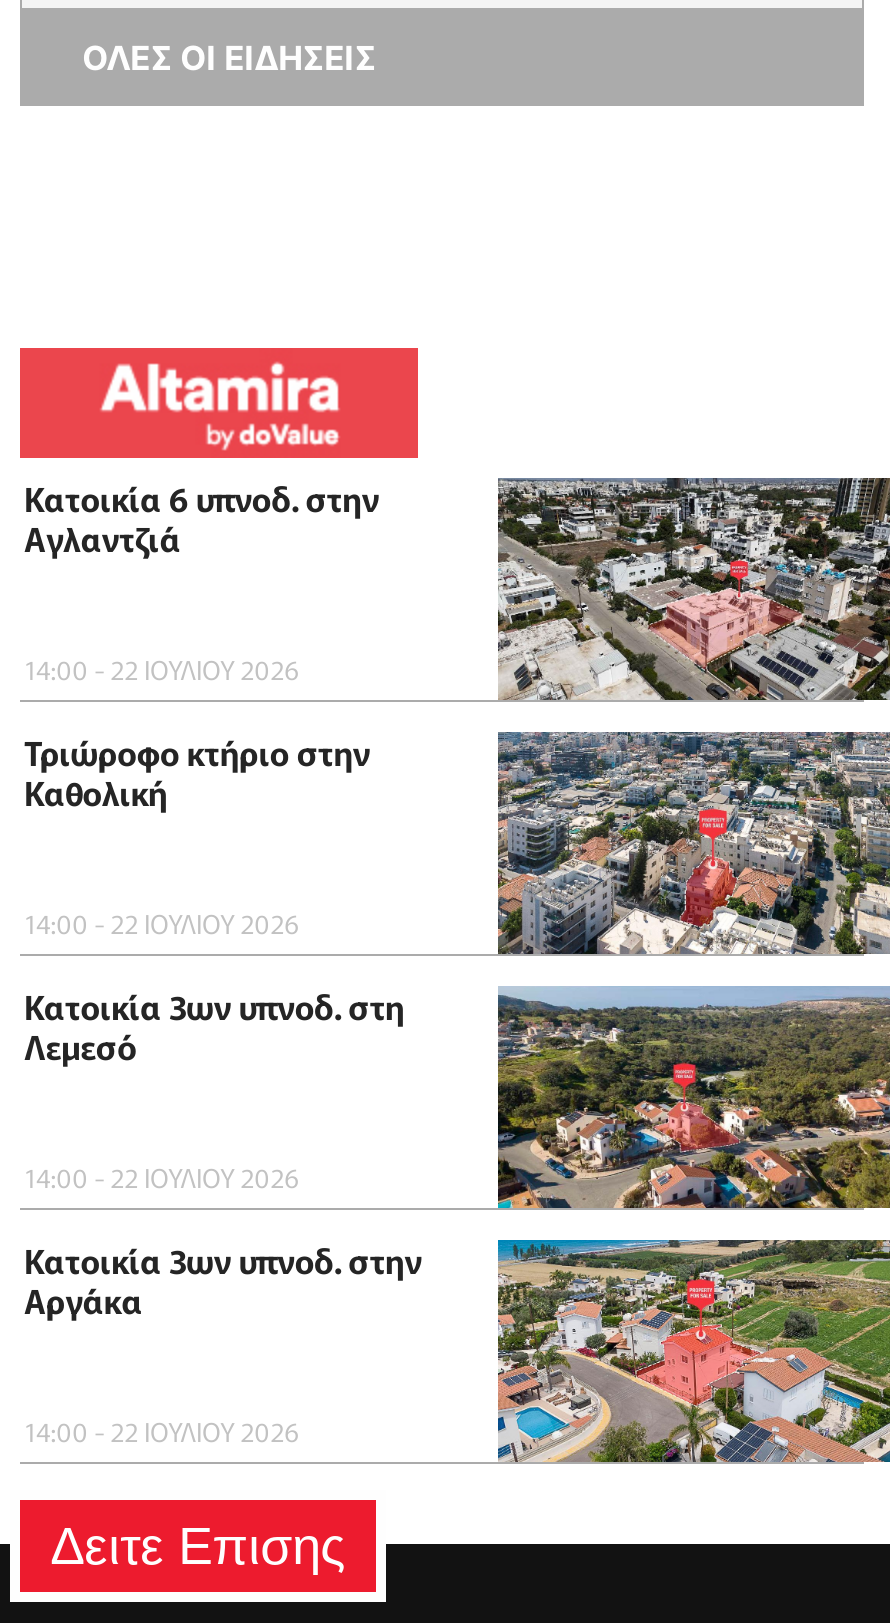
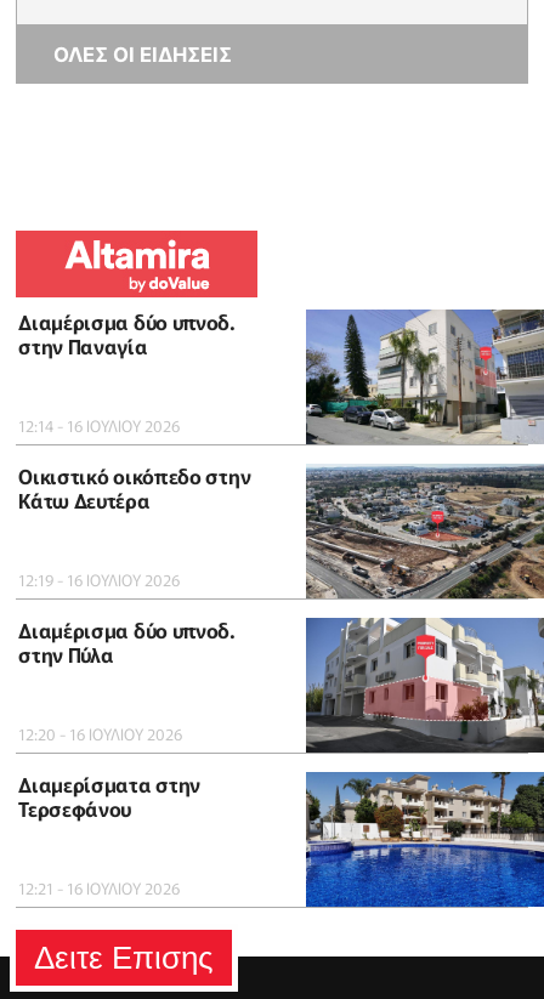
[24,474,379,562] Κατοικία 6 υπνοδ. στην | Αγλαντζιά -> [18,307,234,361] Διαμέρισμα δύο υπνοδ. | στην Παναγία
[496,476,884,702] [image] -> [305,308,540,445] [image]
[24,650,298,688] 14:00 - 22 ΙΟΥΛΙΟΥ 2026 -> [18,414,180,437] 12:14 - 16 ΙΟΥΛΙΟΥ 2026
[24,728,370,816] Τριώροφο κτήριο στην | Καθολική -> [18,461,250,515] Οικιστικό οικόπεδο στην | Κάτω Δευτέρα
[498,730,884,956] [image] -> [306,464,540,600] [image]
[24,904,298,942] 14:00 - 22 ΙΟΥΛΙΟΥ 2026 -> [18,568,180,591] 12:19 - 16 ΙΟΥΛΙΟΥ 2026
[24,982,404,1070] Κατοικία 3ων υπνοδ. στη | Λεμεσό -> [18,615,234,669] Διαμέρισμα δύο υπνοδ. | στην Πύλα
[496,986,884,1210] [image] -> [305,618,540,754] [image]
[24,1158,298,1196] 14:00 - 22 ΙΟΥΛΙΟΥ 2026 -> [18,722,182,745] 12:20 - 16 ΙΟΥΛΙΟΥ 2026
[24,1236,422,1324] Κατοικία 3ων υπνοδ. στην | Αργάκα -> [18,769,200,823] Διαμερίσματα στην | Τερσεφάνου
[496,1238,884,1464] [image] -> [305,771,540,908] [image]
[24,1412,298,1450] 14:00 - 22 ΙΟΥΛΙΟΥ 2026 -> [18,876,180,899] 12:21 - 16 ΙΟΥΛΙΟΥ 2026

